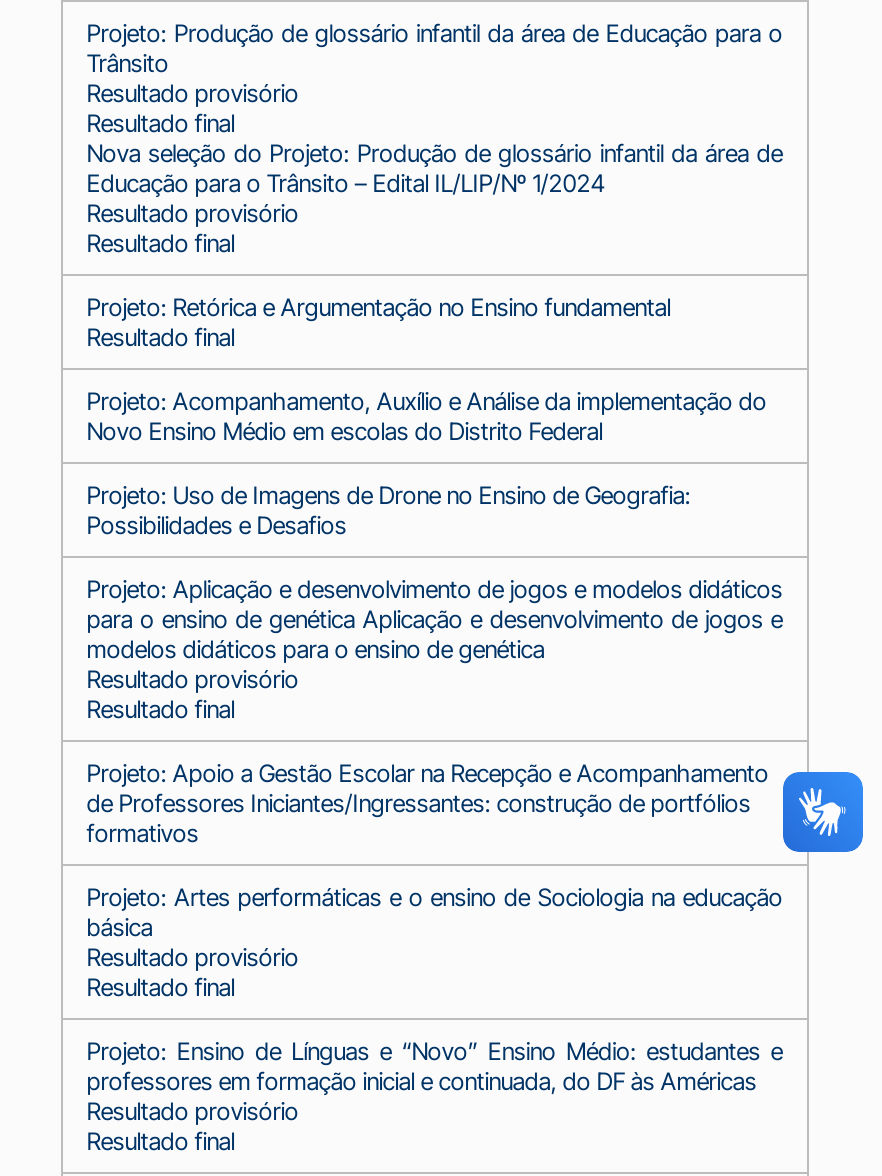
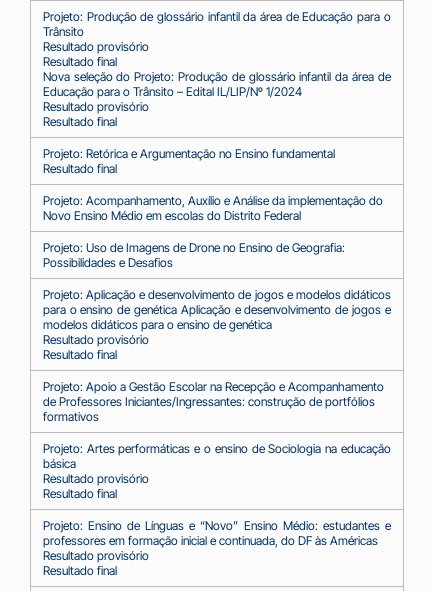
[781,770,865,854] [image] -> none

